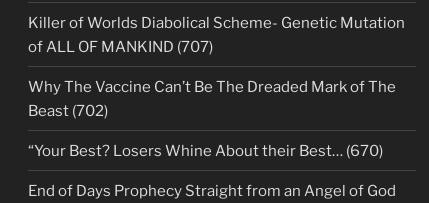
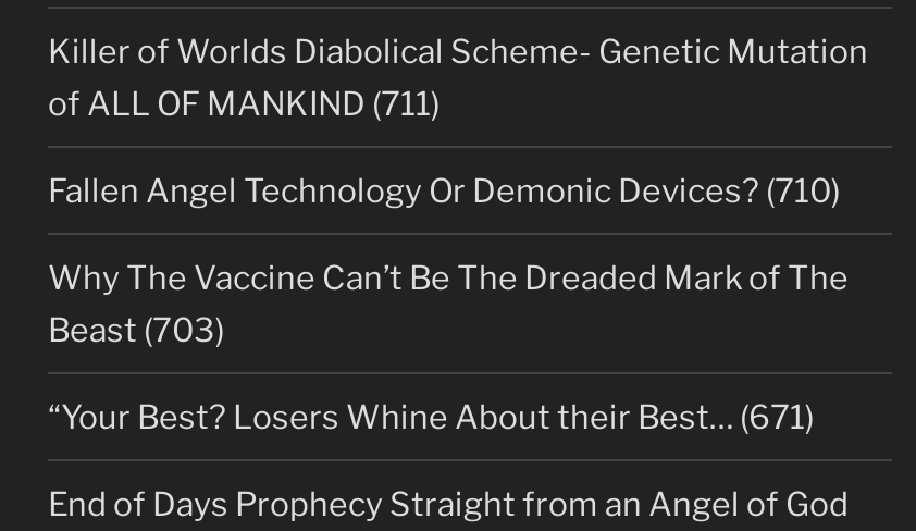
[28,38,213,56] of ALL OF MANKIND (707) -> [48,84,840,211] of ALL OF MANKIND (711) | Fallen Angel Technology Or Demonic Devices? (710)
[28,102,108,120] Beast (702) -> [48,311,224,350] Beast (703)
[28,142,383,160] “Your Best? Losers Whine About their Best… (670) -> [48,398,814,437] “Your Best? Losers Whine About their Best… (671)

